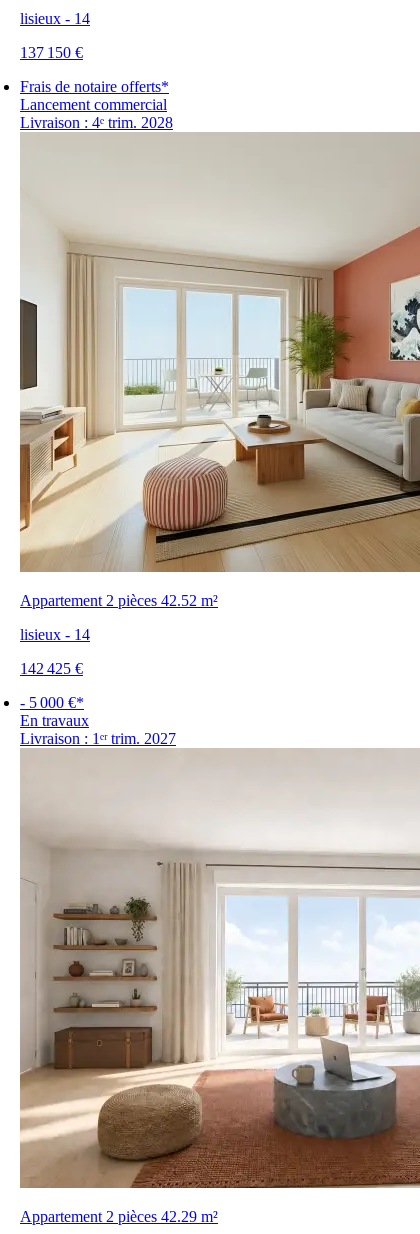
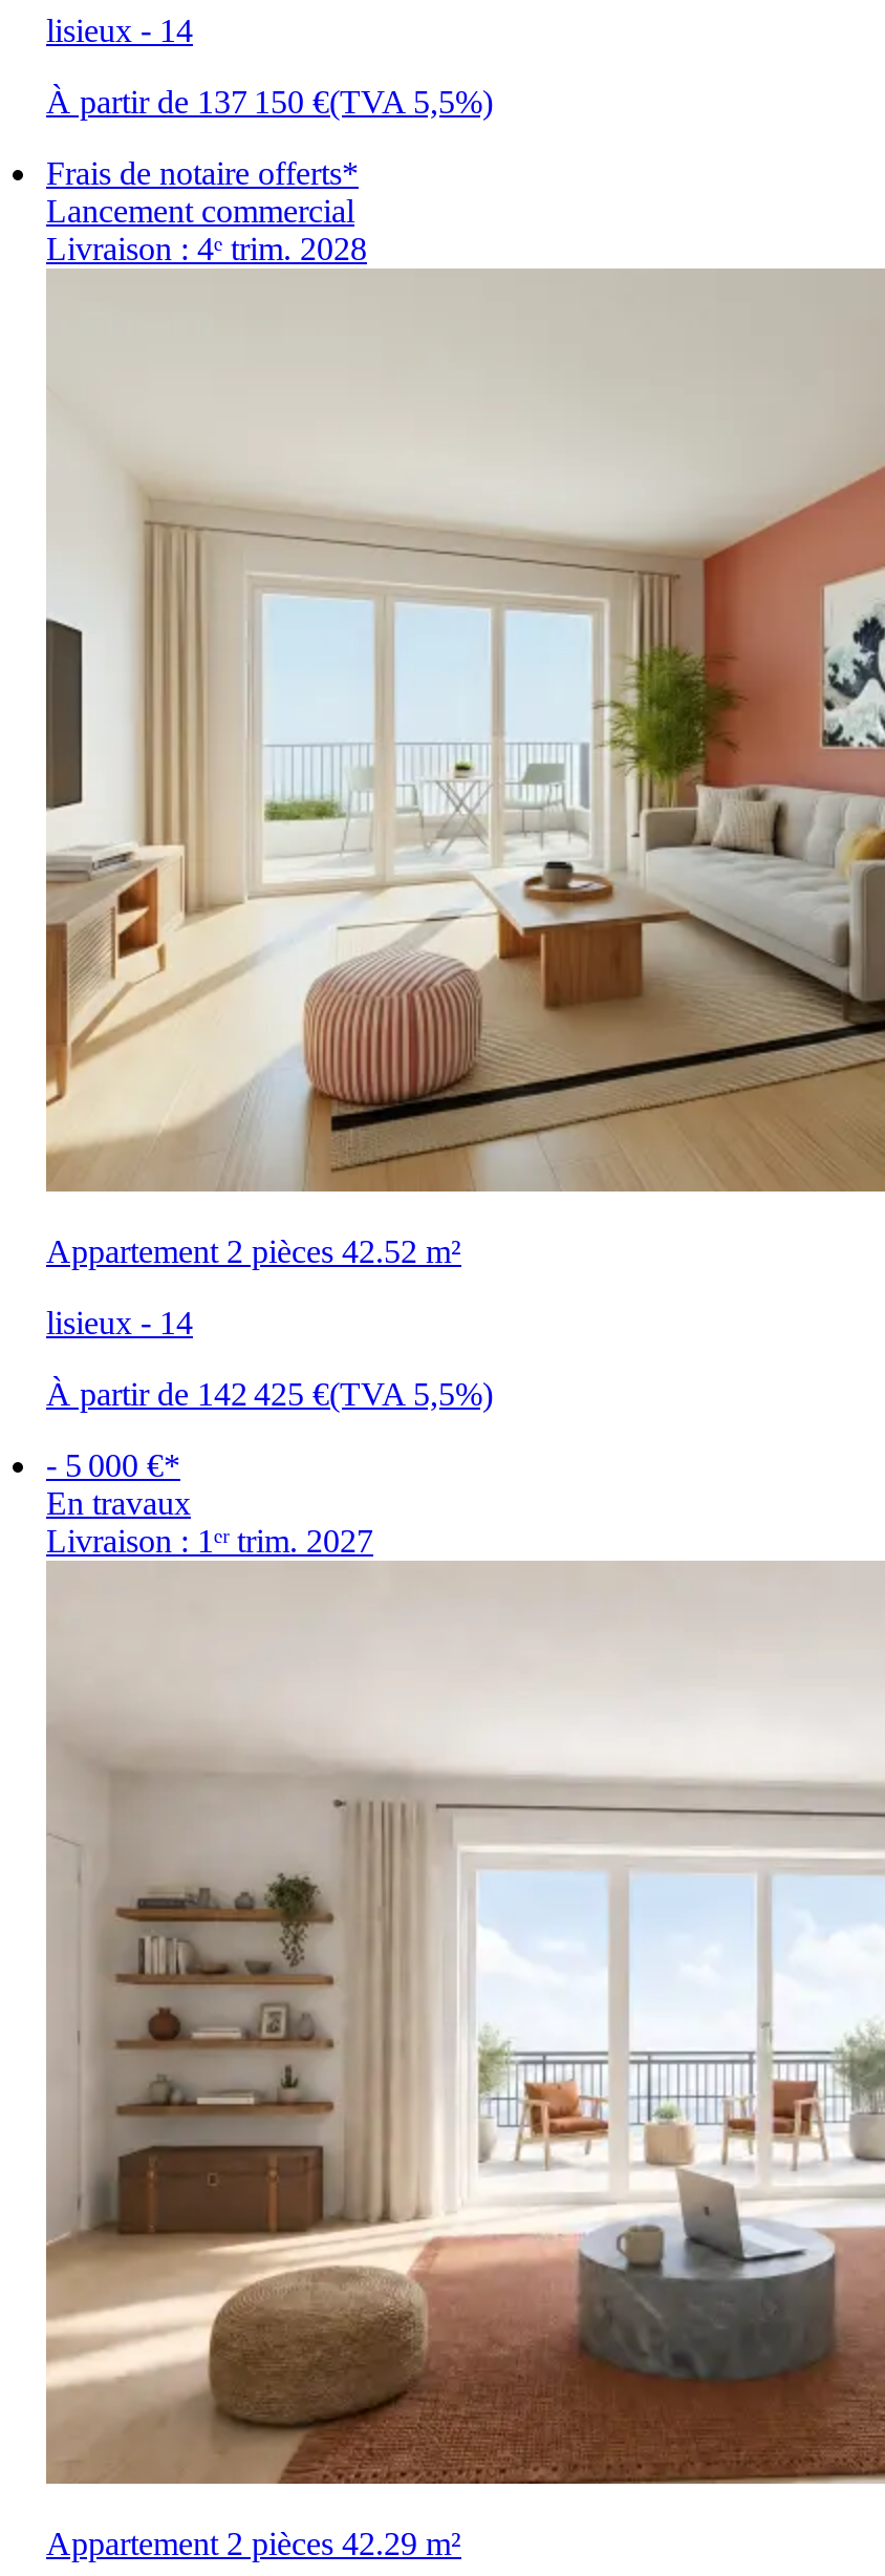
[20,44,83,61] 137 150 € -> [46,84,493,119] À partir de 137 150 €(TVA 5,5%)
[20,660,83,677] 142 425 € -> [46,1376,493,1412] À partir de 142 425 €(TVA 5,5%)

